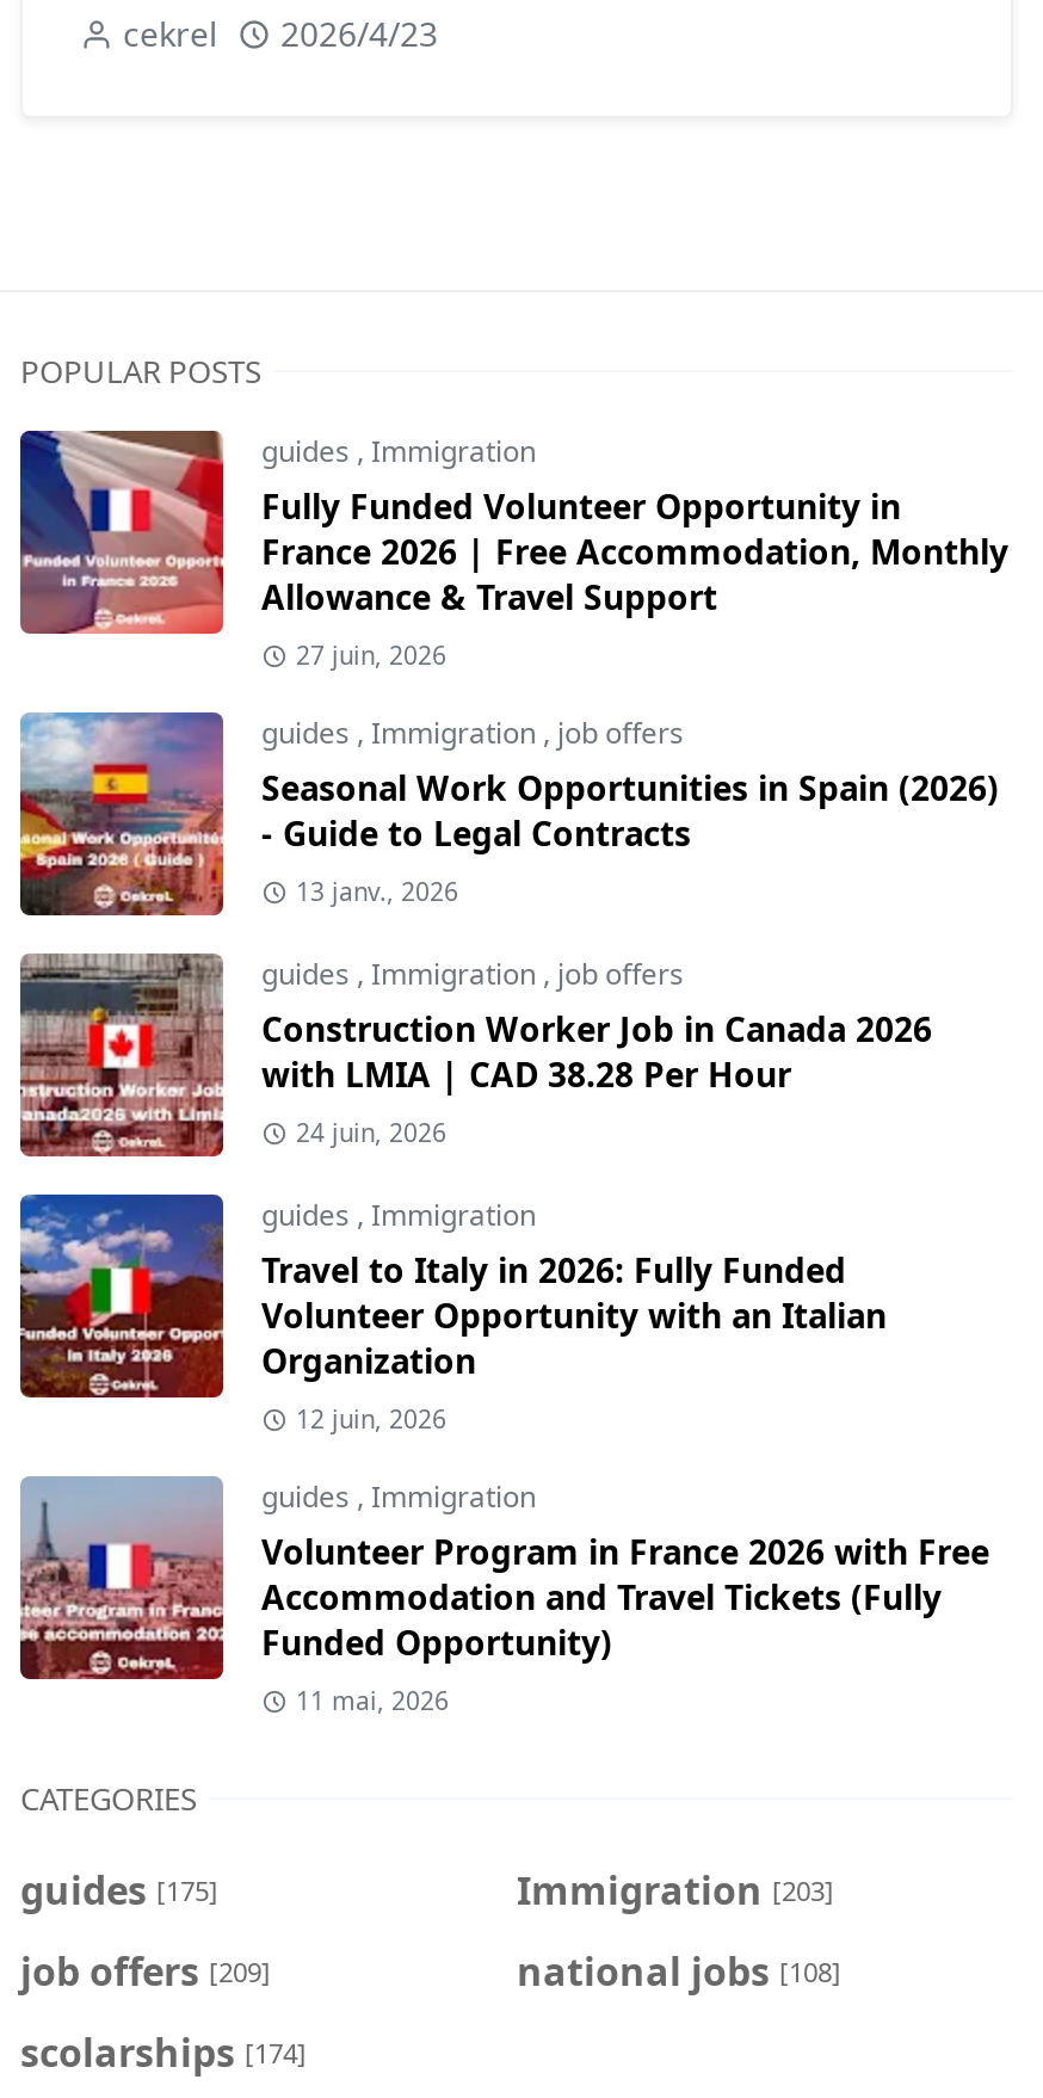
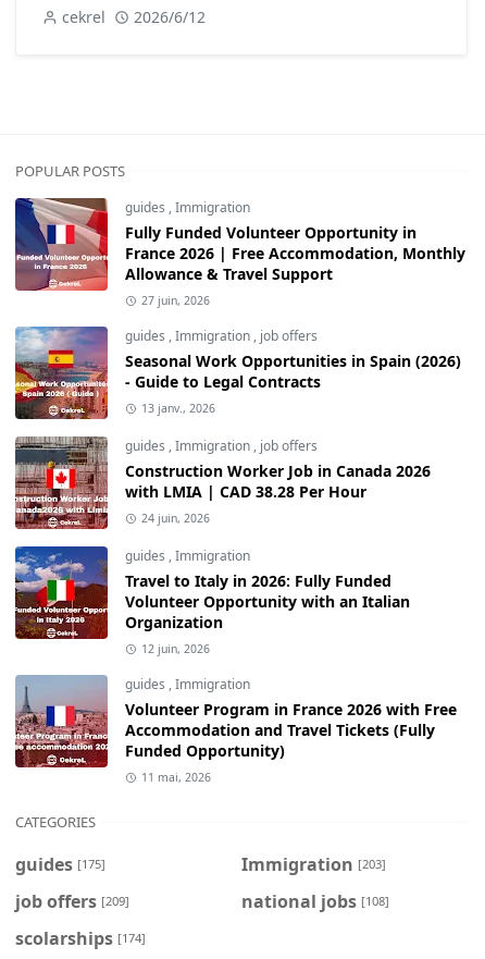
[123,11,438,57] cekrel 2026/4/23 -> [62,7,206,27] cekrel 2026/6/12

